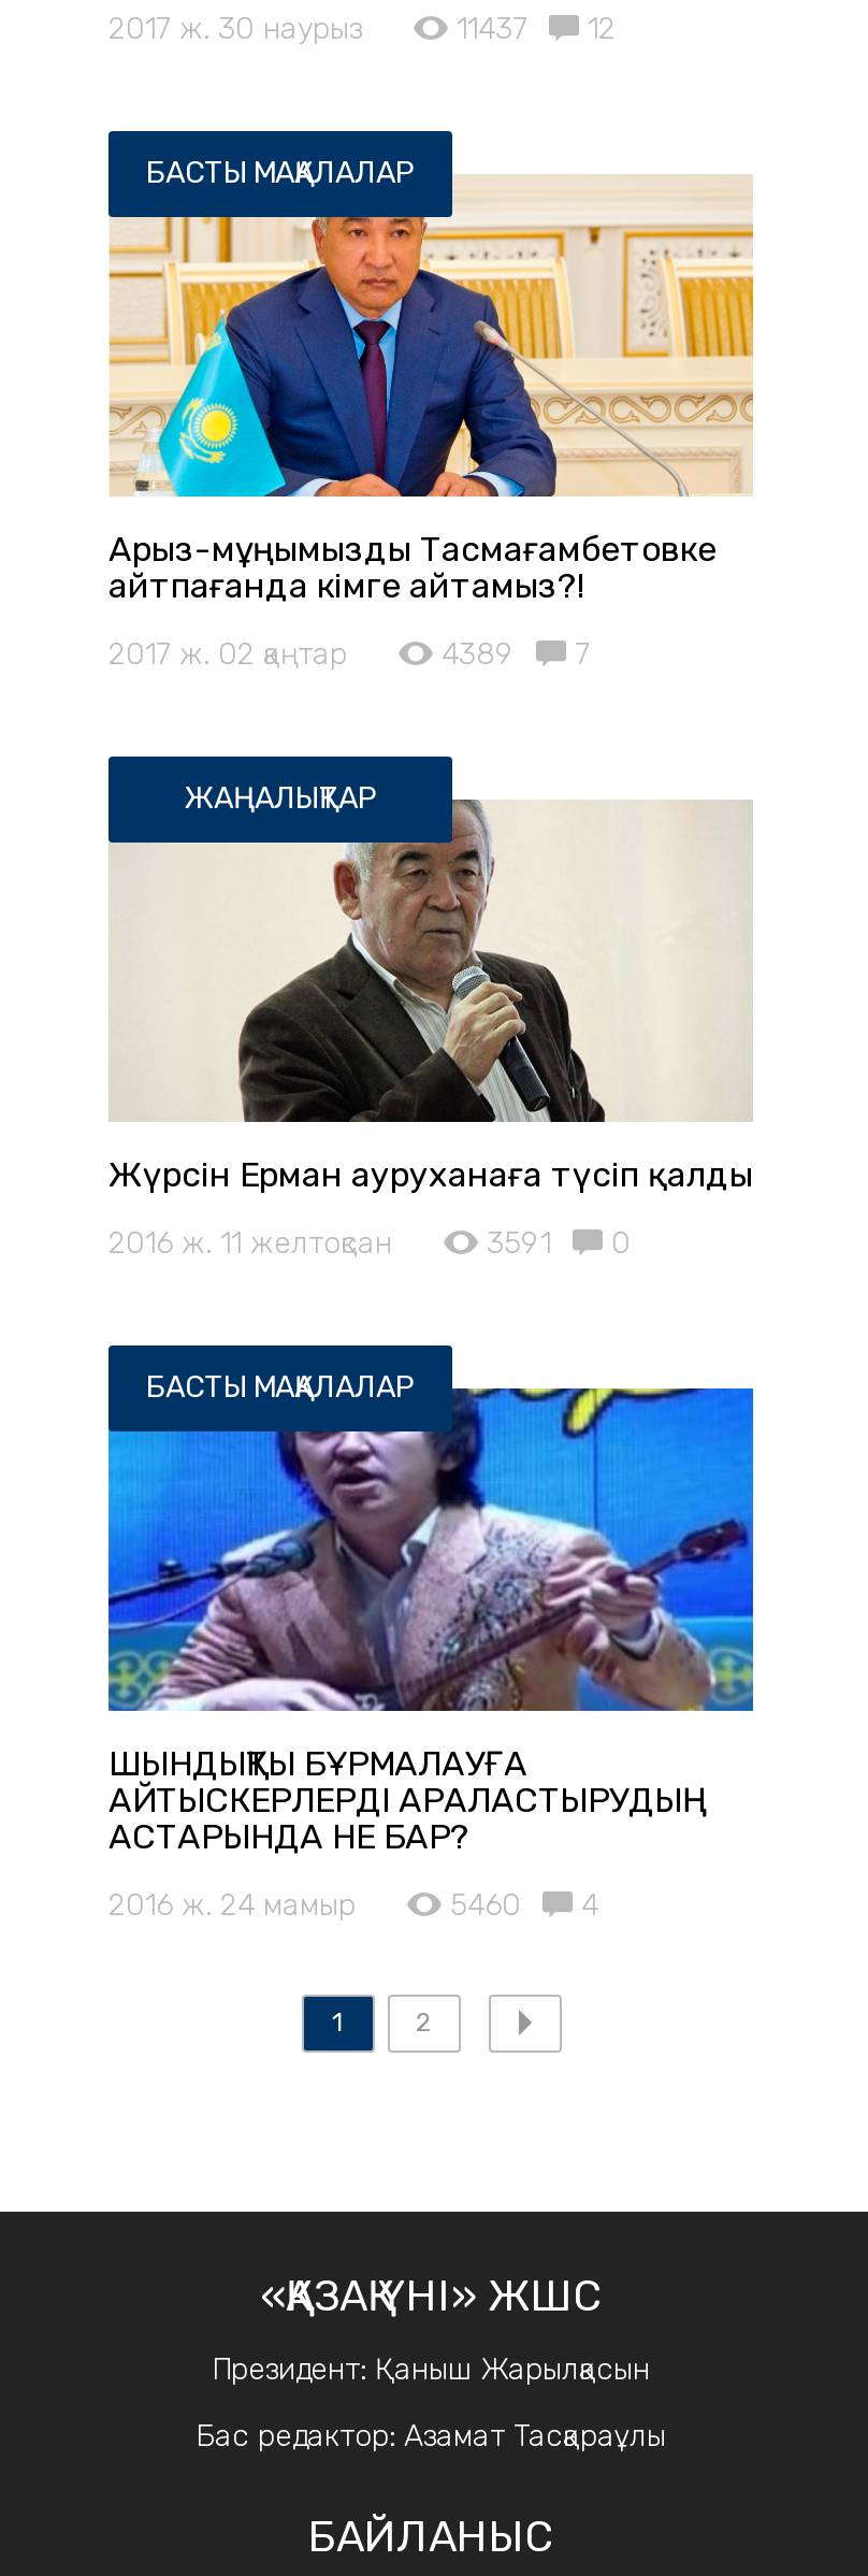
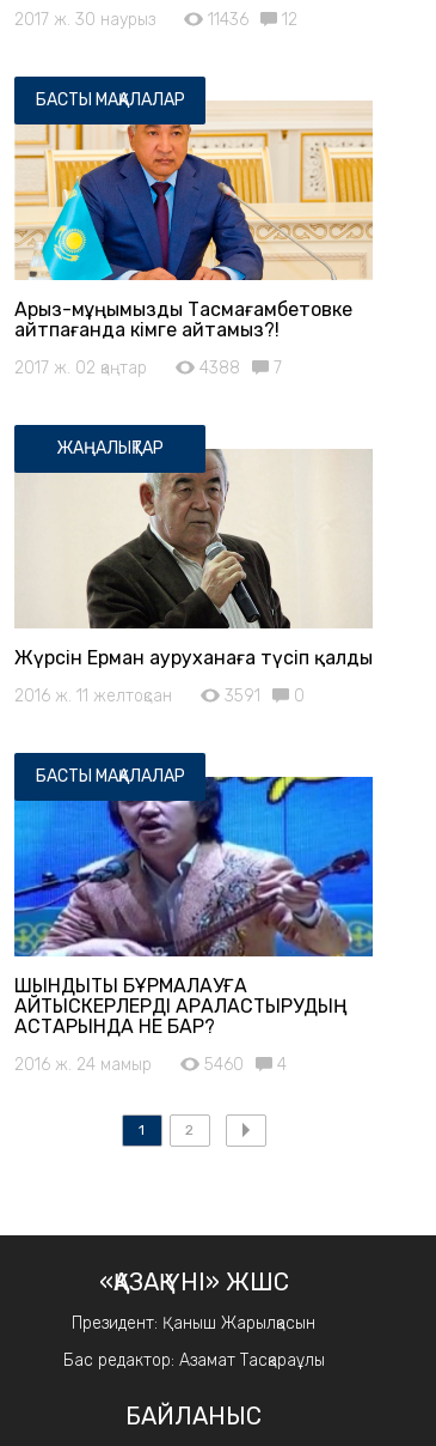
[457,10,616,46] 11437 12 -> [208,9,297,29] 11436 12
[442,635,590,672] 4389 7 -> [199,357,282,378] 4388 7

